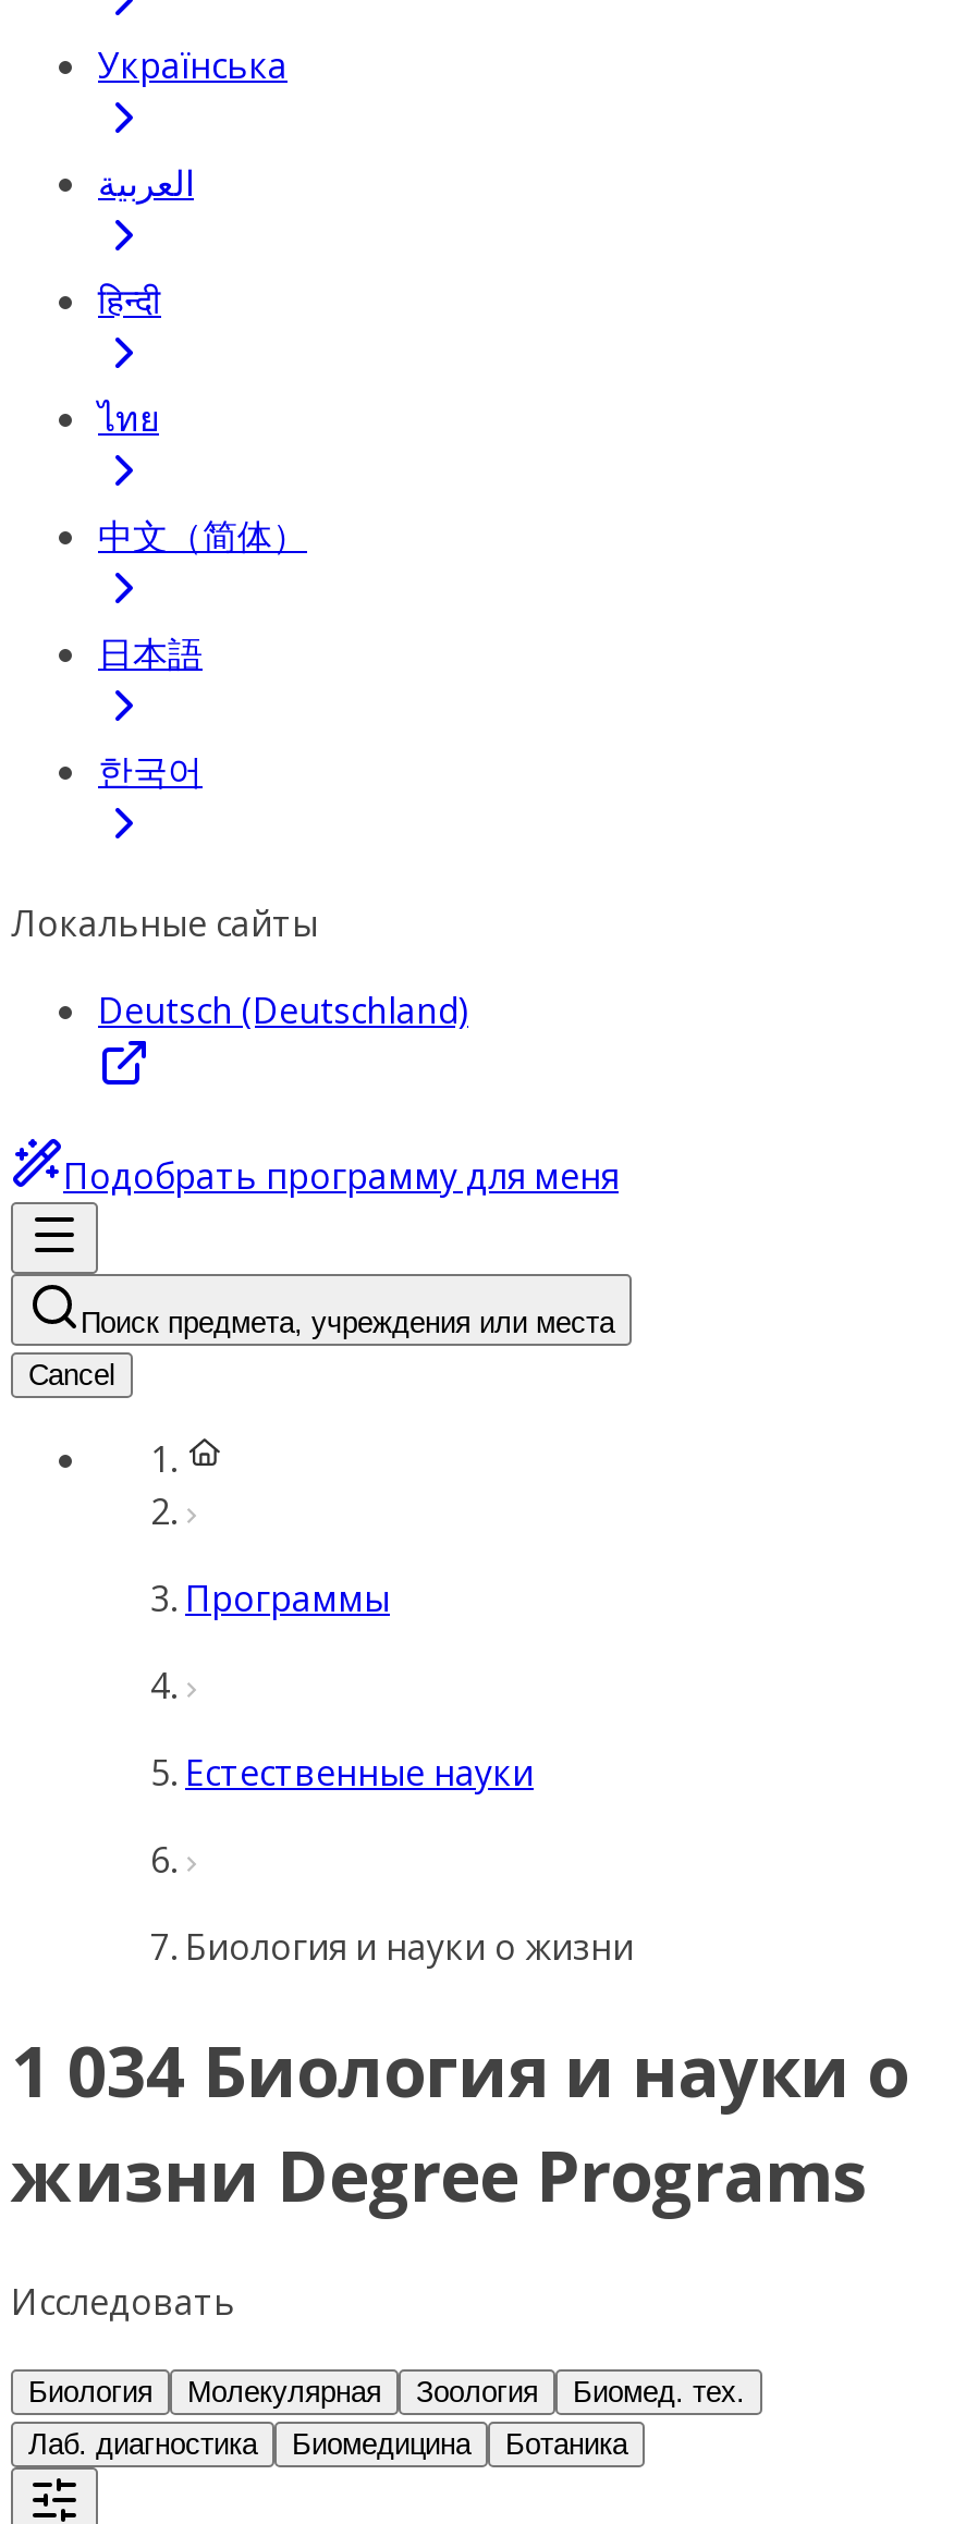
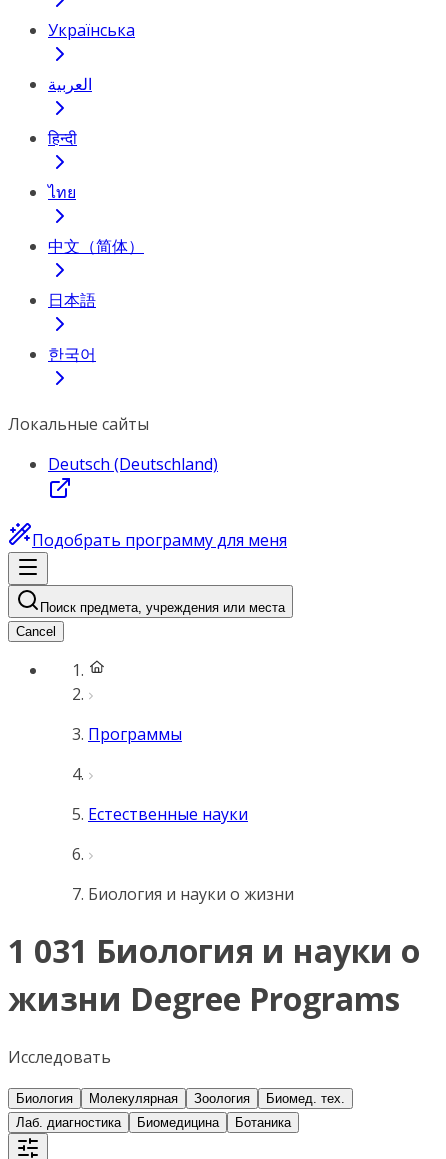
[11,2024,908,2118] 1 034 Биология и науки о -> [8,929,420,972] 1 031 Биология и науки о

